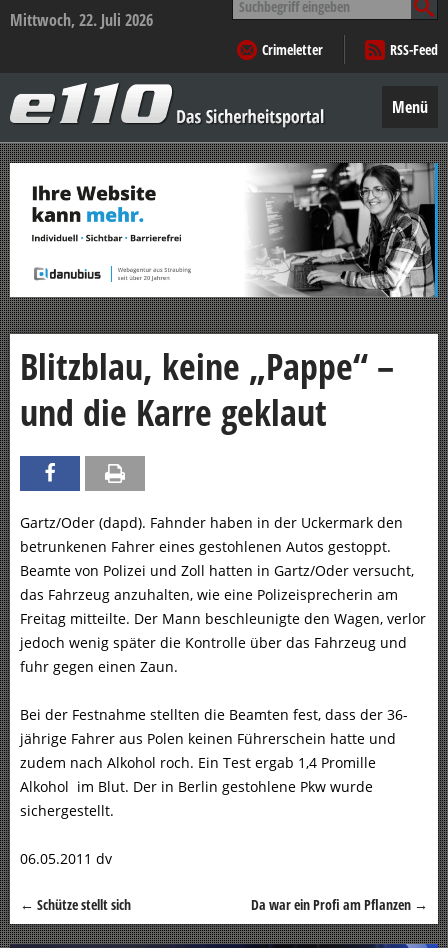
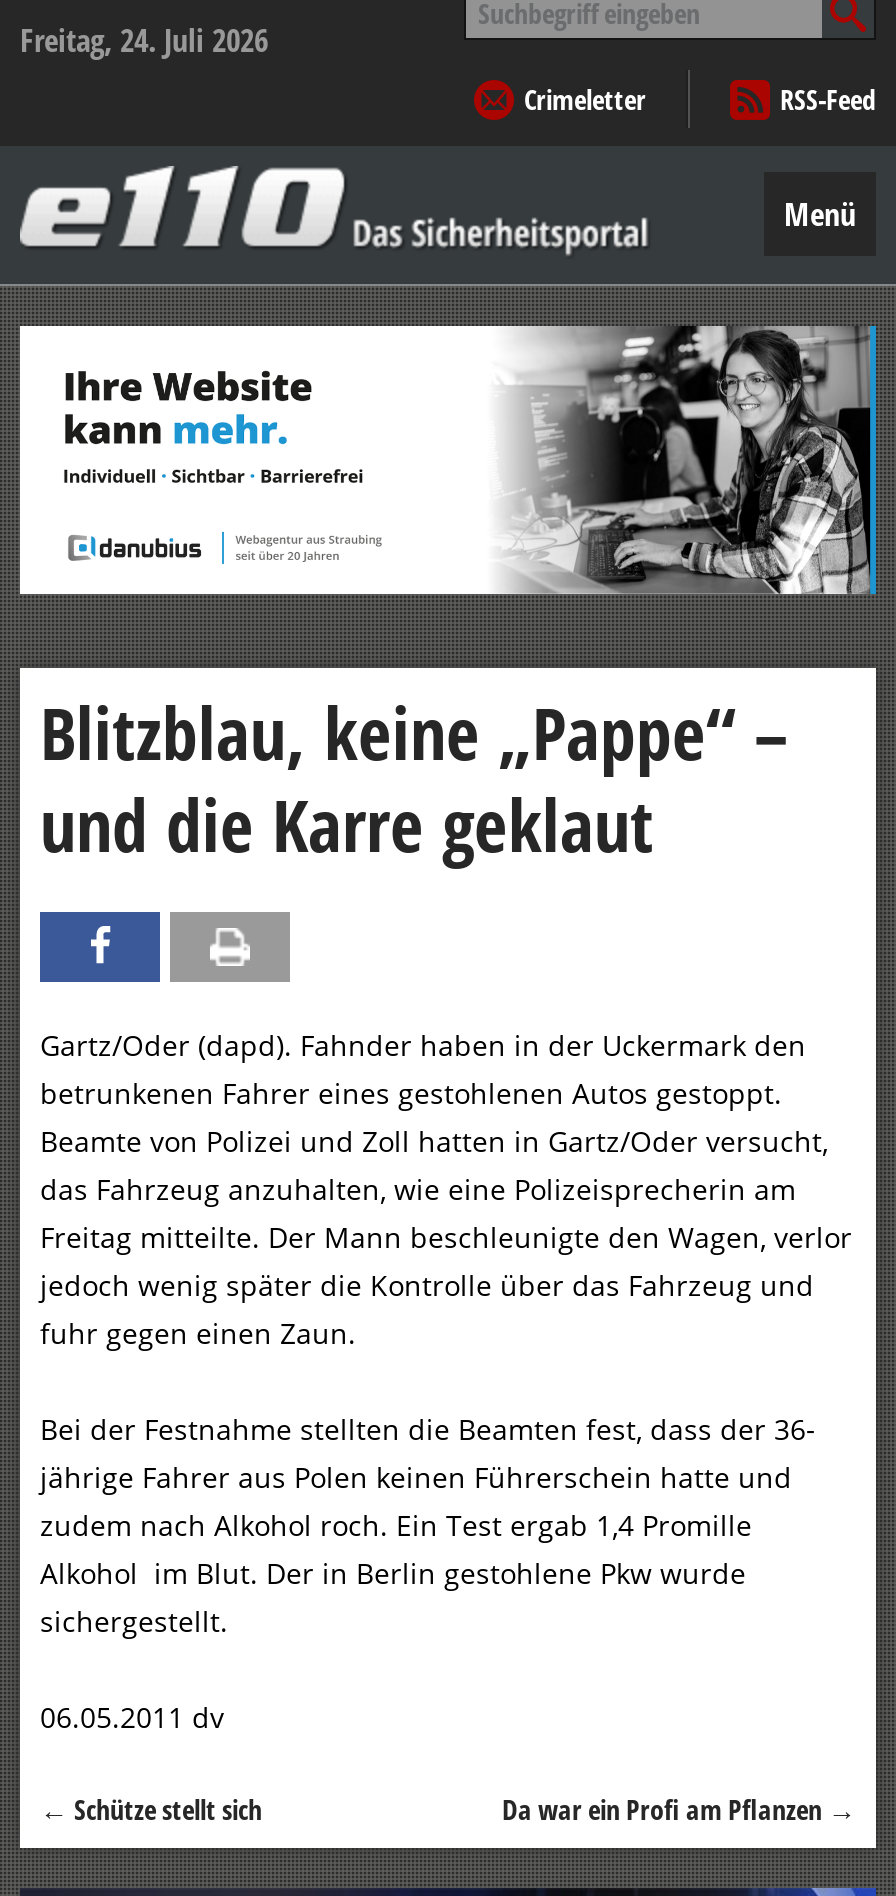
[10,9,153,31] Mittwoch, 22. Juli 2026 -> [20,18,268,62] Freitag, 24. Juli 2026

